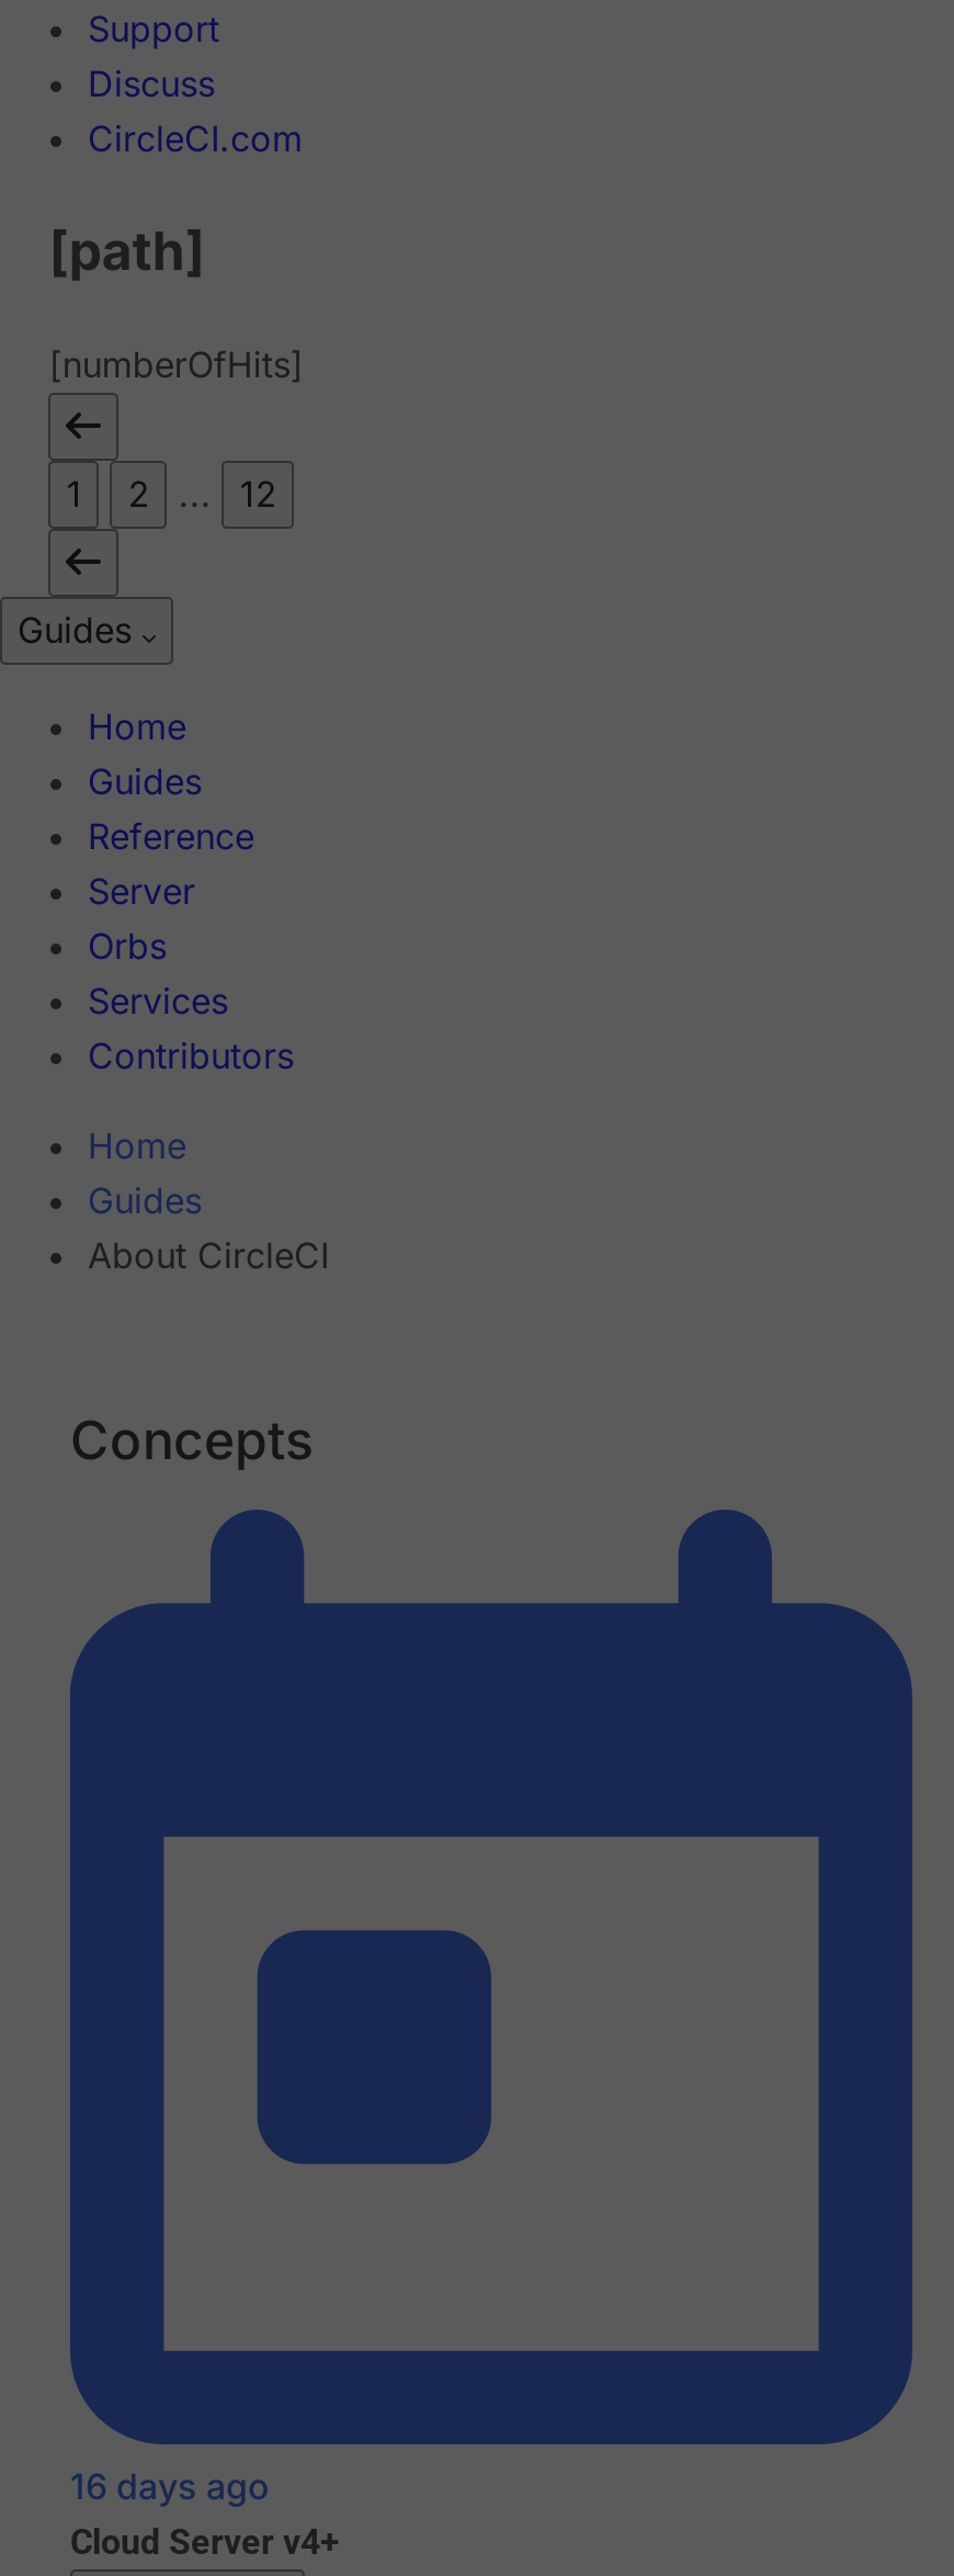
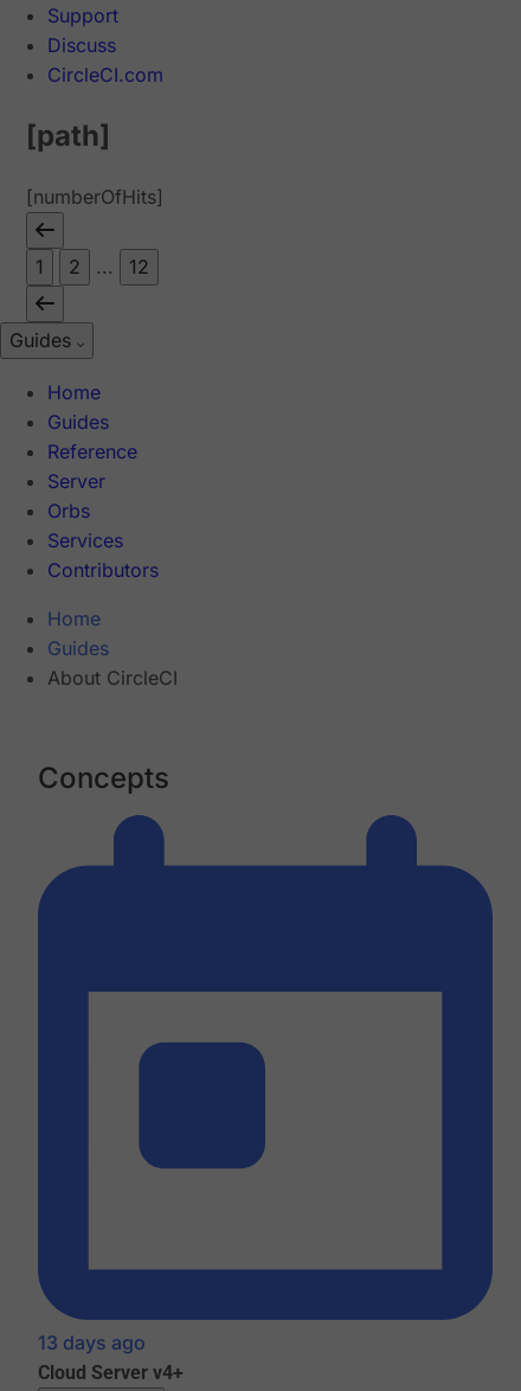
[70,2465,270,2509] 16 days ago -> [38,1331,146,1355] 13 days ago

